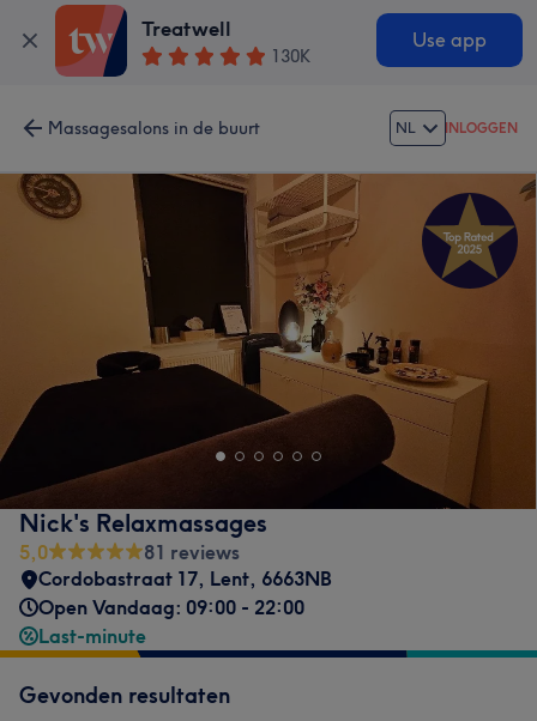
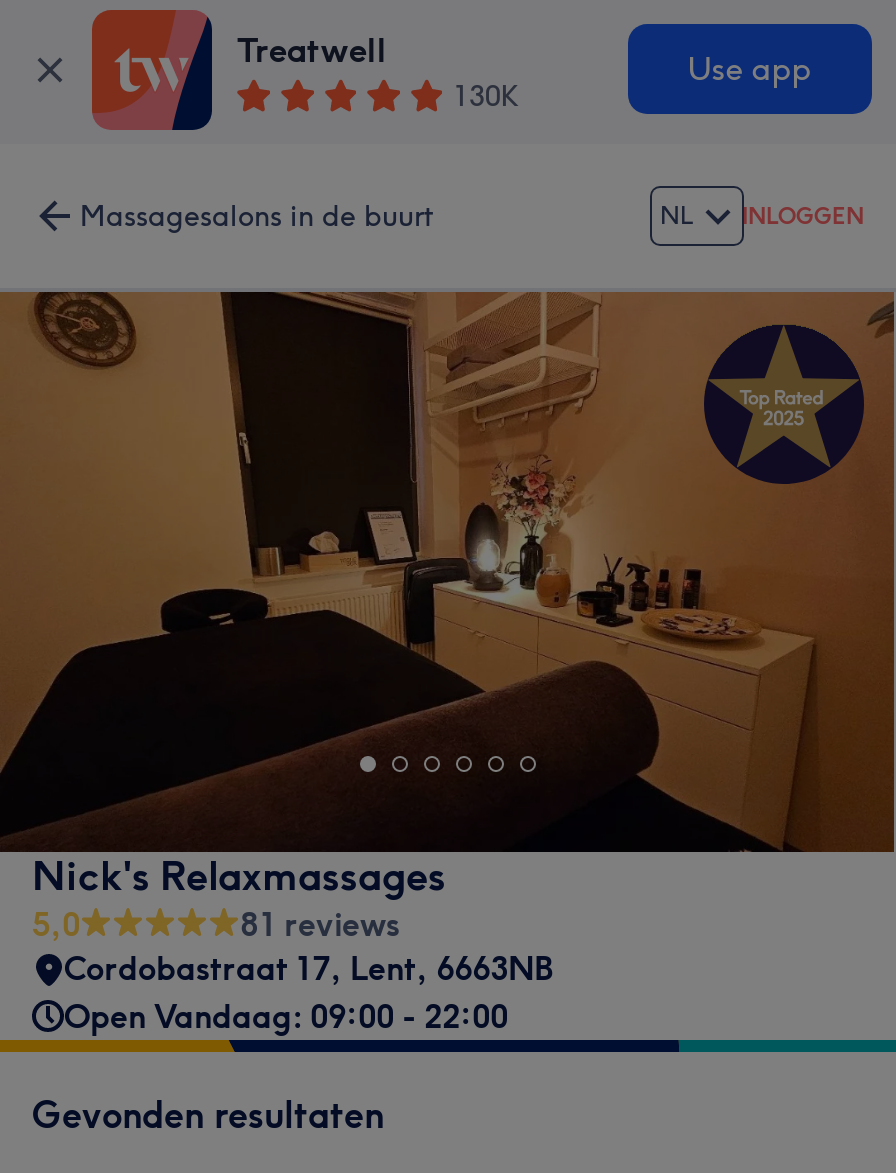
[38,624,146,648] Last-minute -> none

